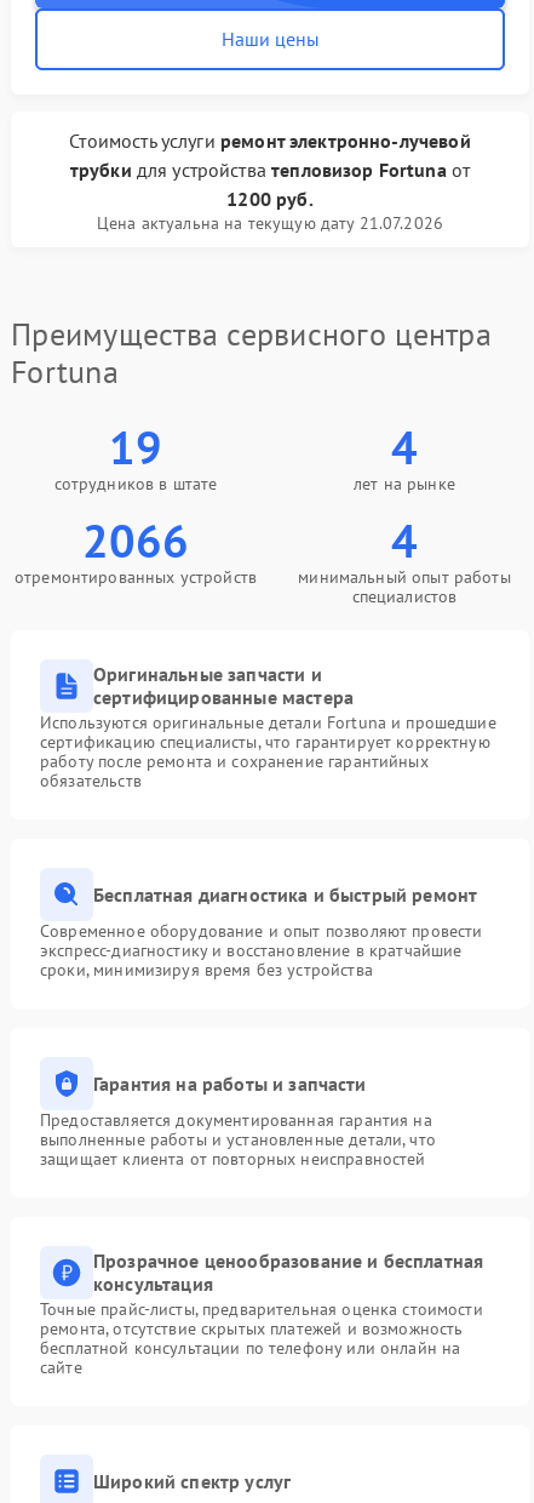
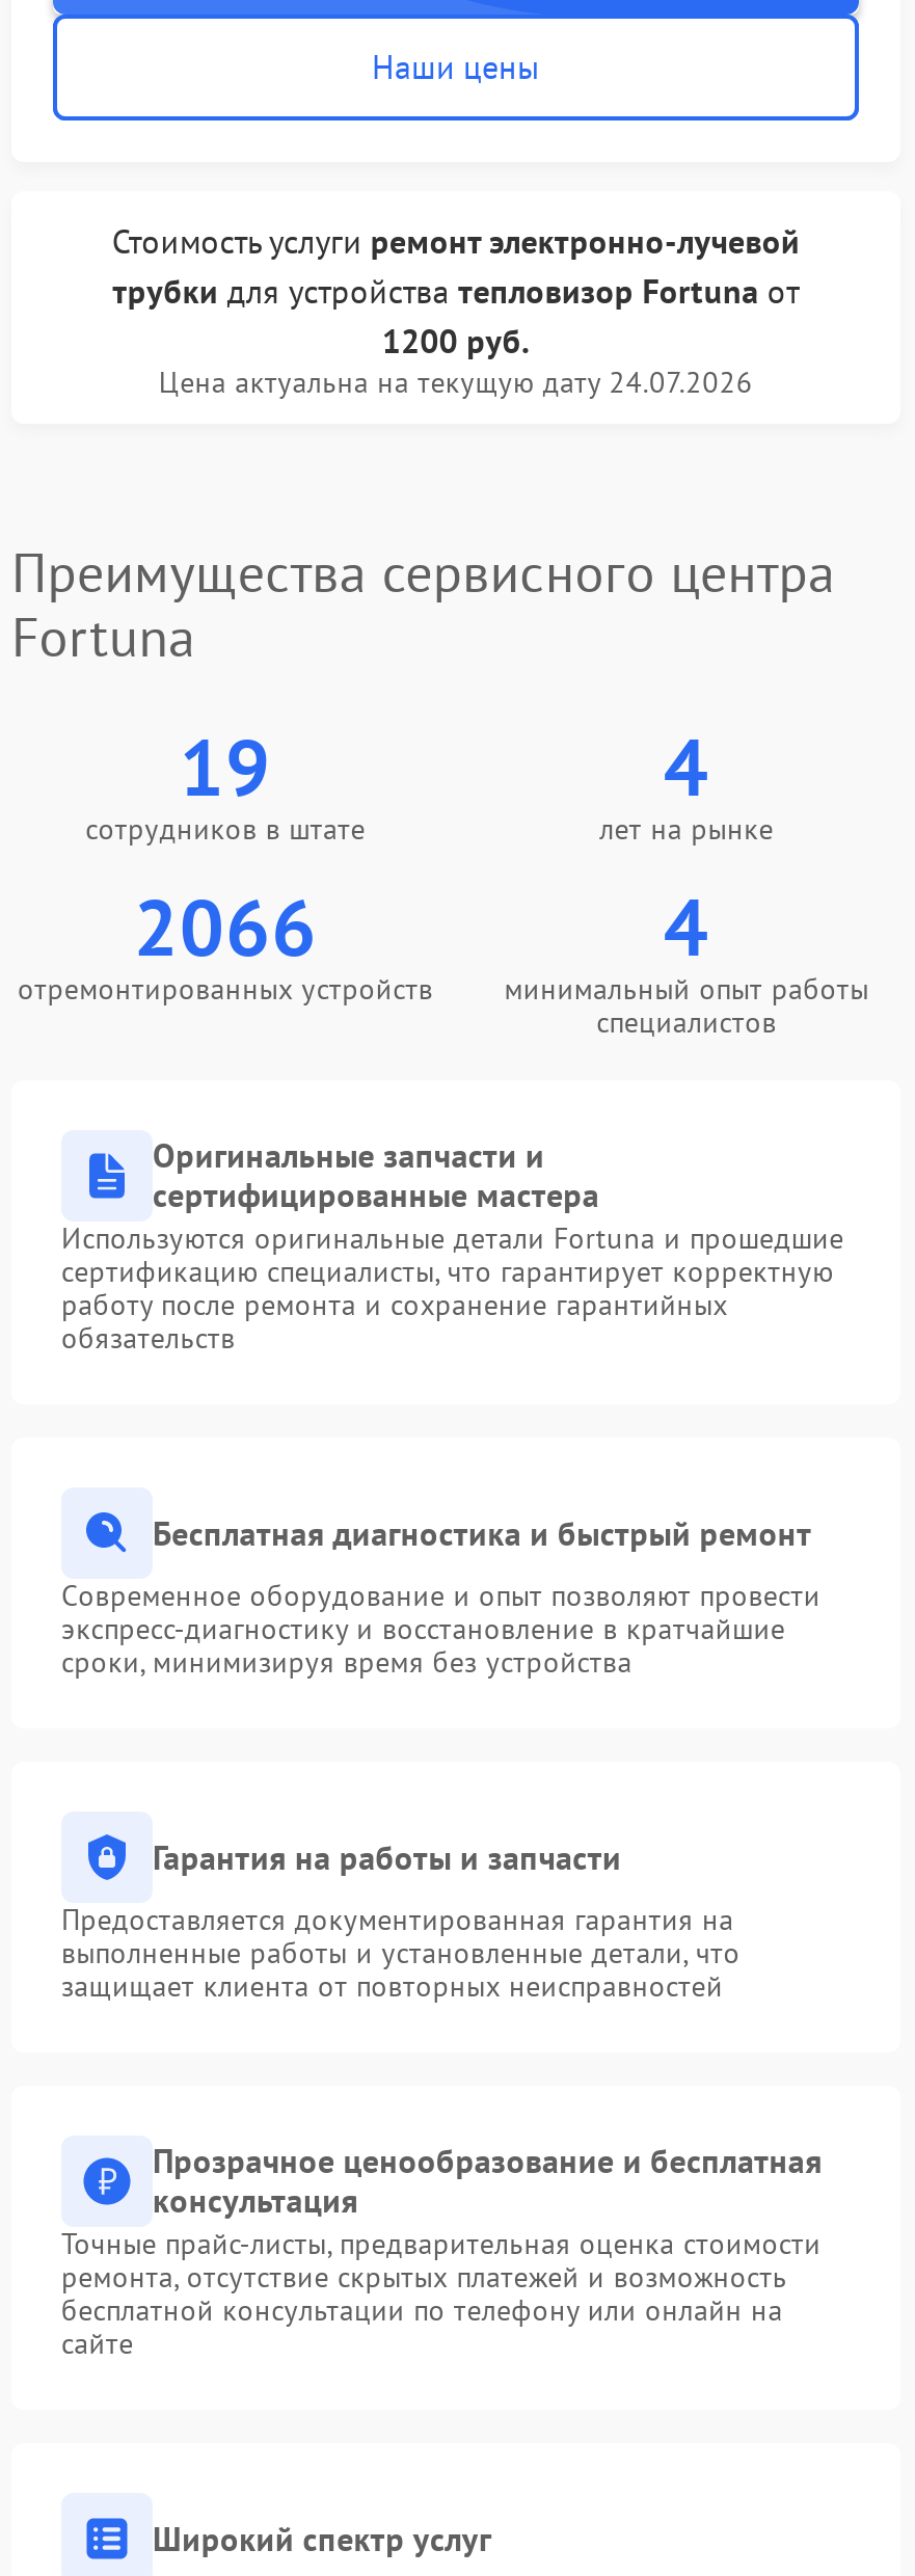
[97,212,443,234] Цена актуальна на текущую дату 21.07.2026 -> [159,364,753,401] Цена актуальна на текущую дату 24.07.2026

